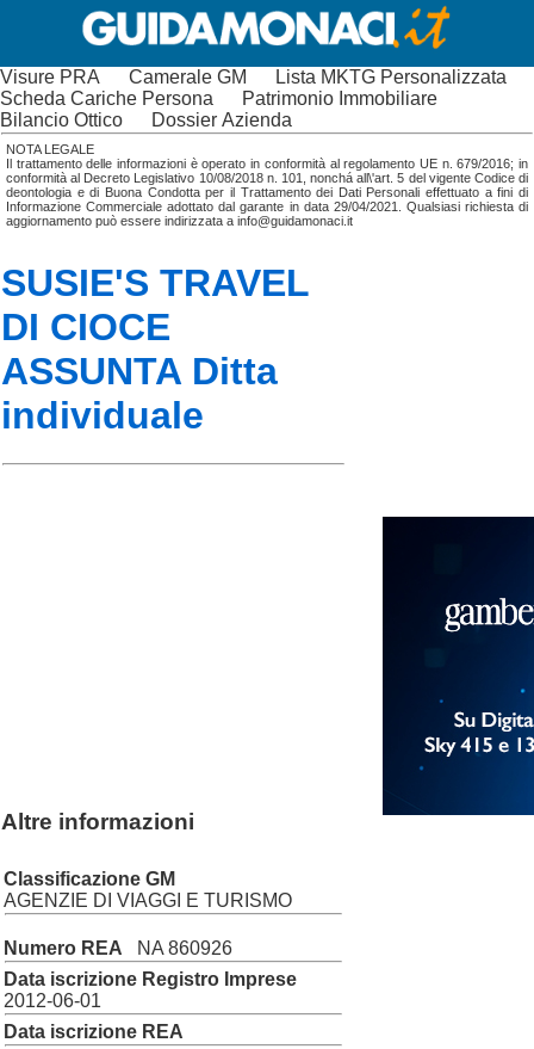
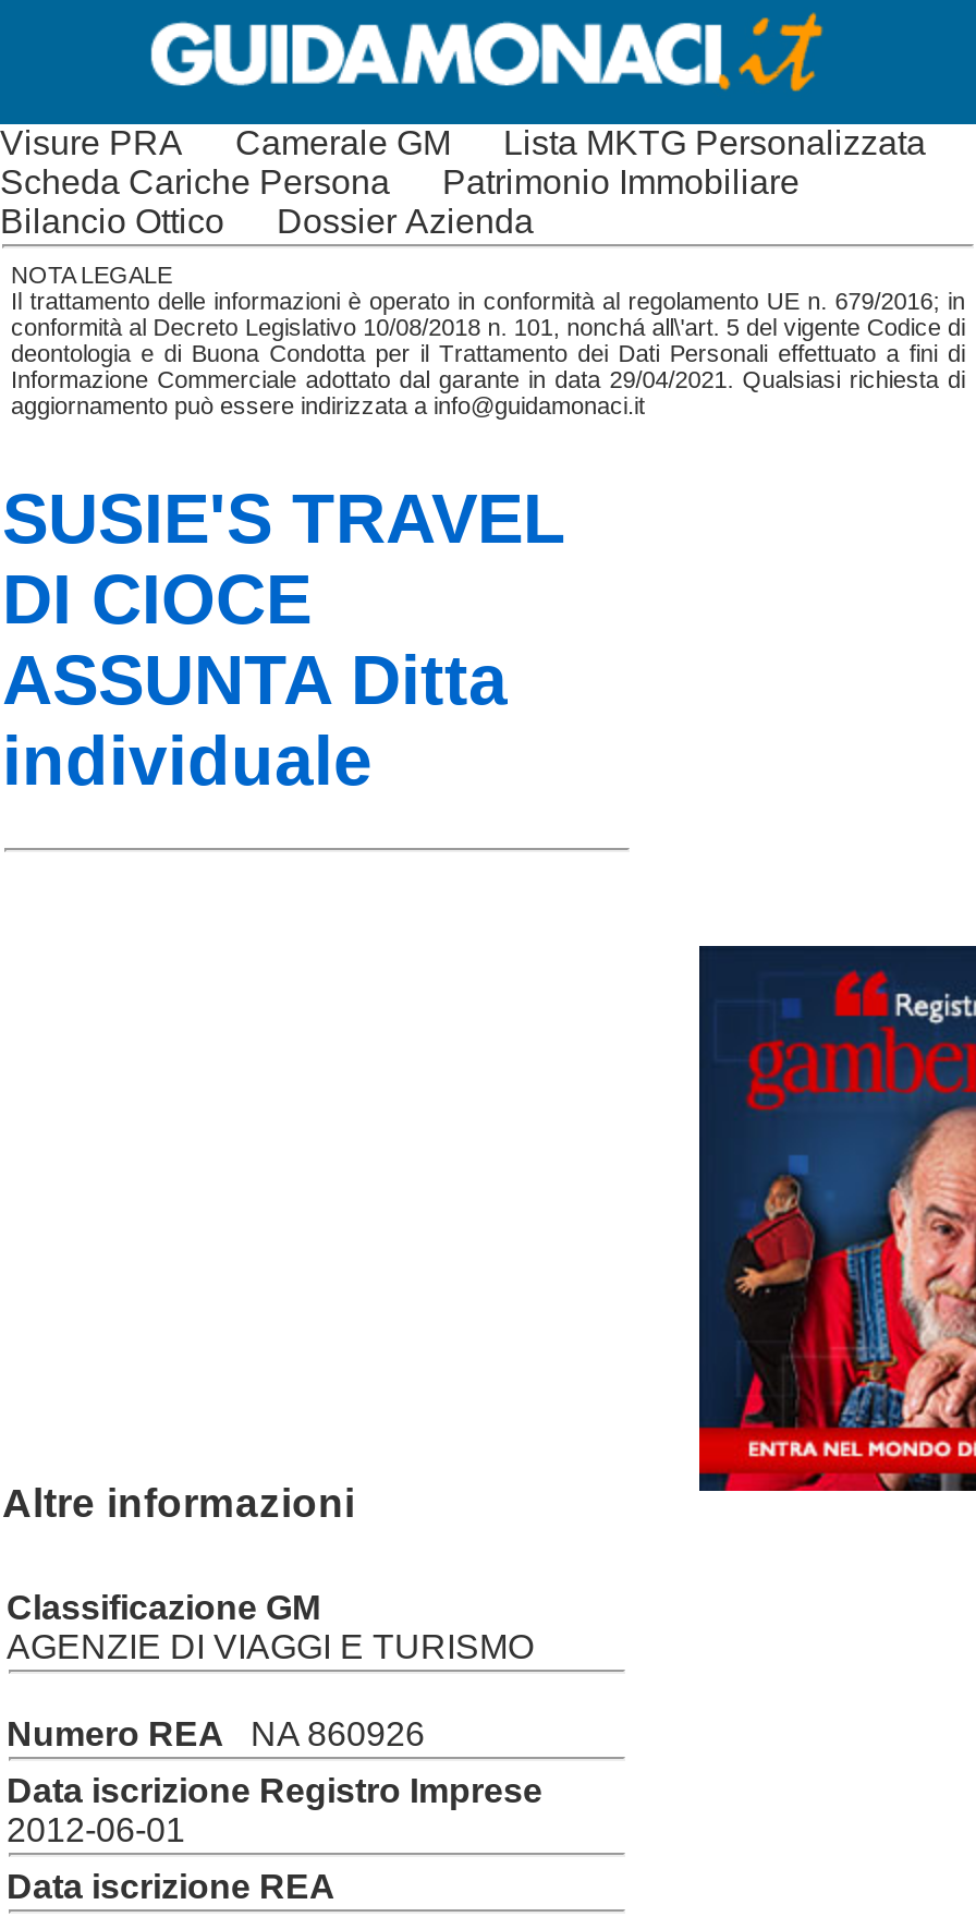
[381,518,530,816] [image] -> [697,946,969,1493] [image]

